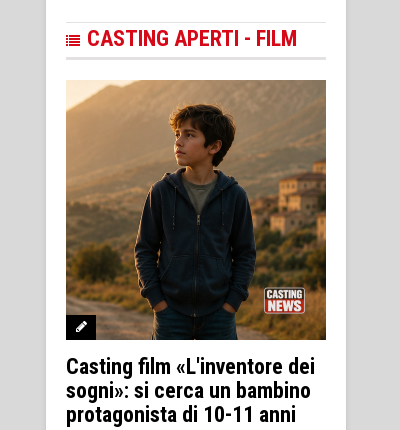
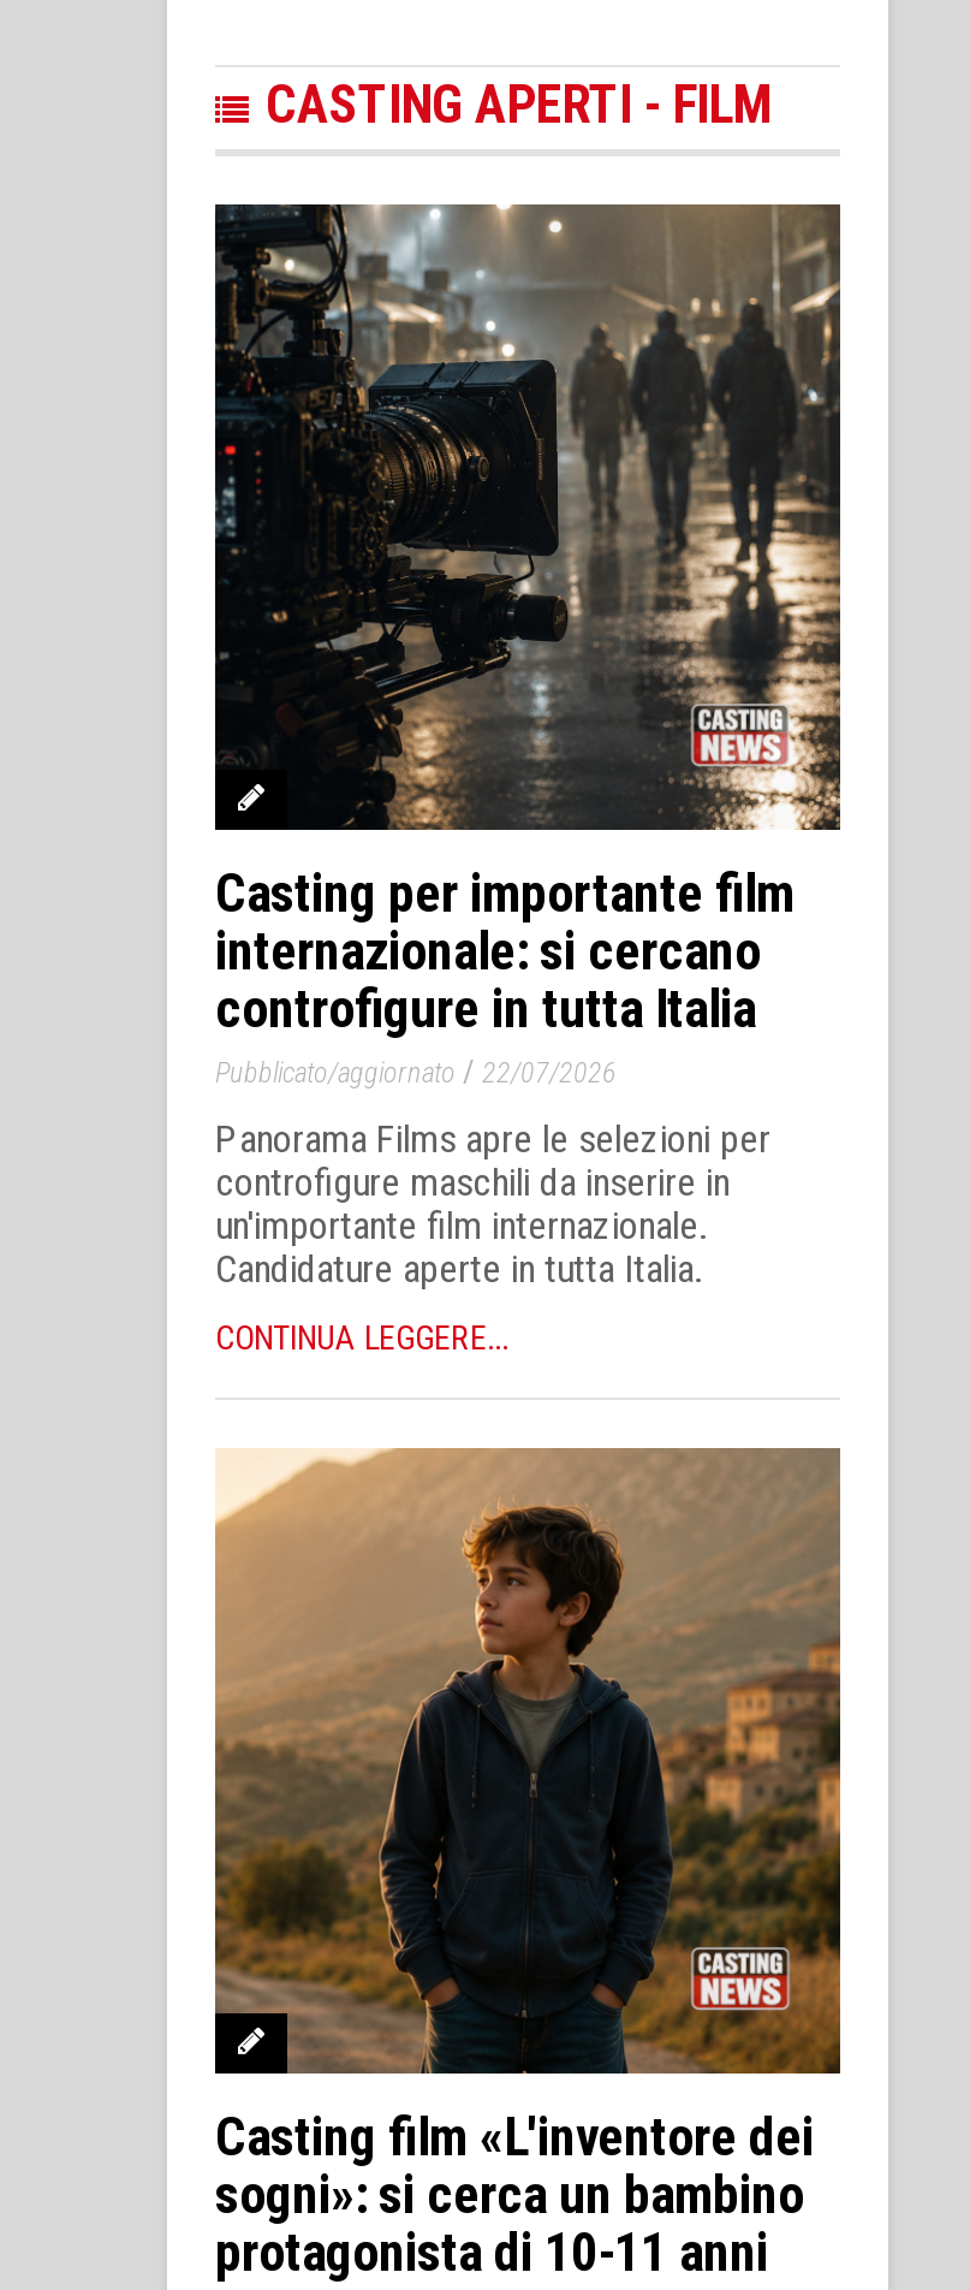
none -> [213,202,843,1357] [image] | Casting per importante film | internazionale: si cercano | controfigure in tutta Italia | Pubblicato/aggiornato / 22/07/2026 | Panorama Films apre le selezioni per | controfigure maschili da inserire in | un'importante film internazionale. | Candidature aperte in tutta Italia. | CONTINUA LEGGERE...

